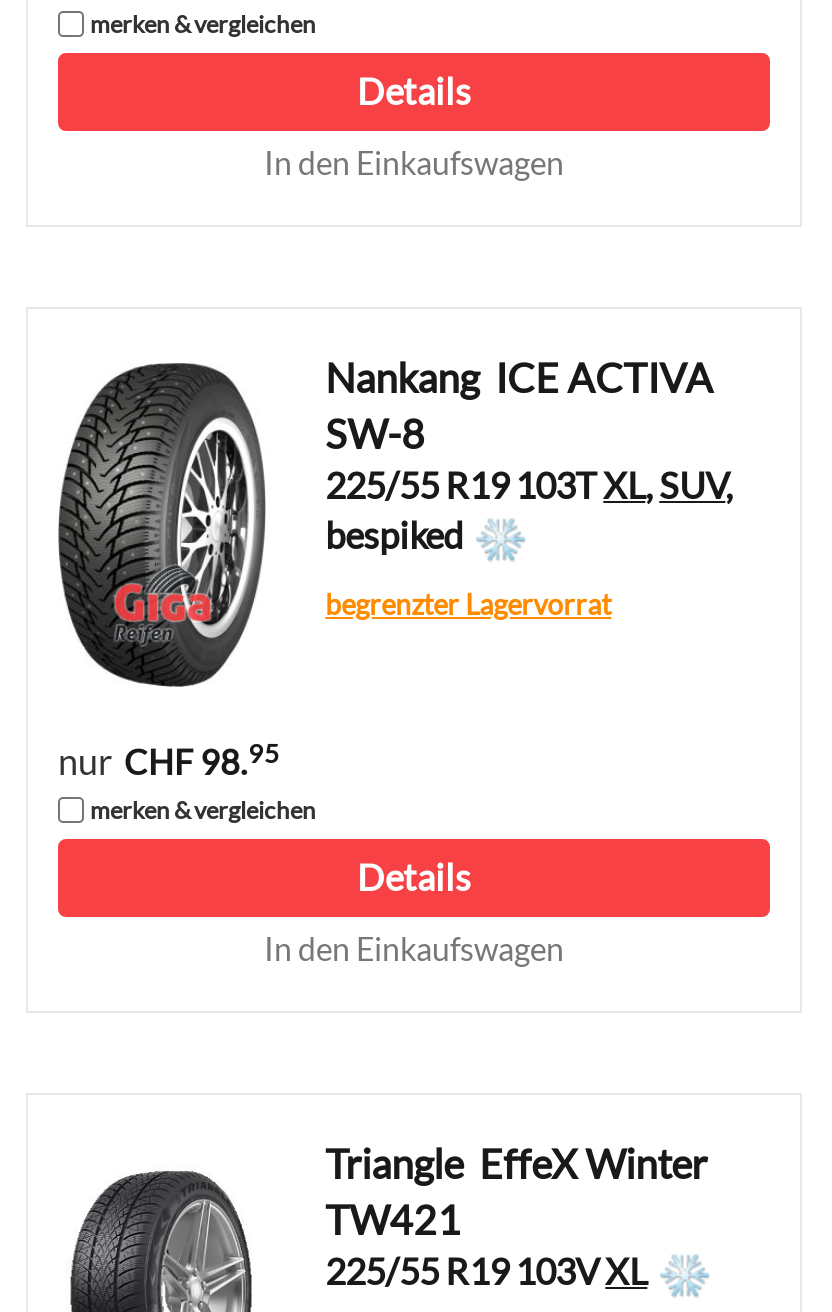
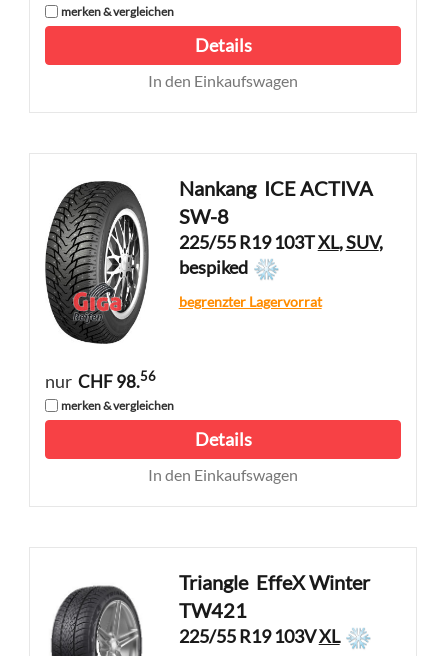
[58,736,280,783] nur CHF 98.95 -> [45,368,156,392] nur CHF 98.56

